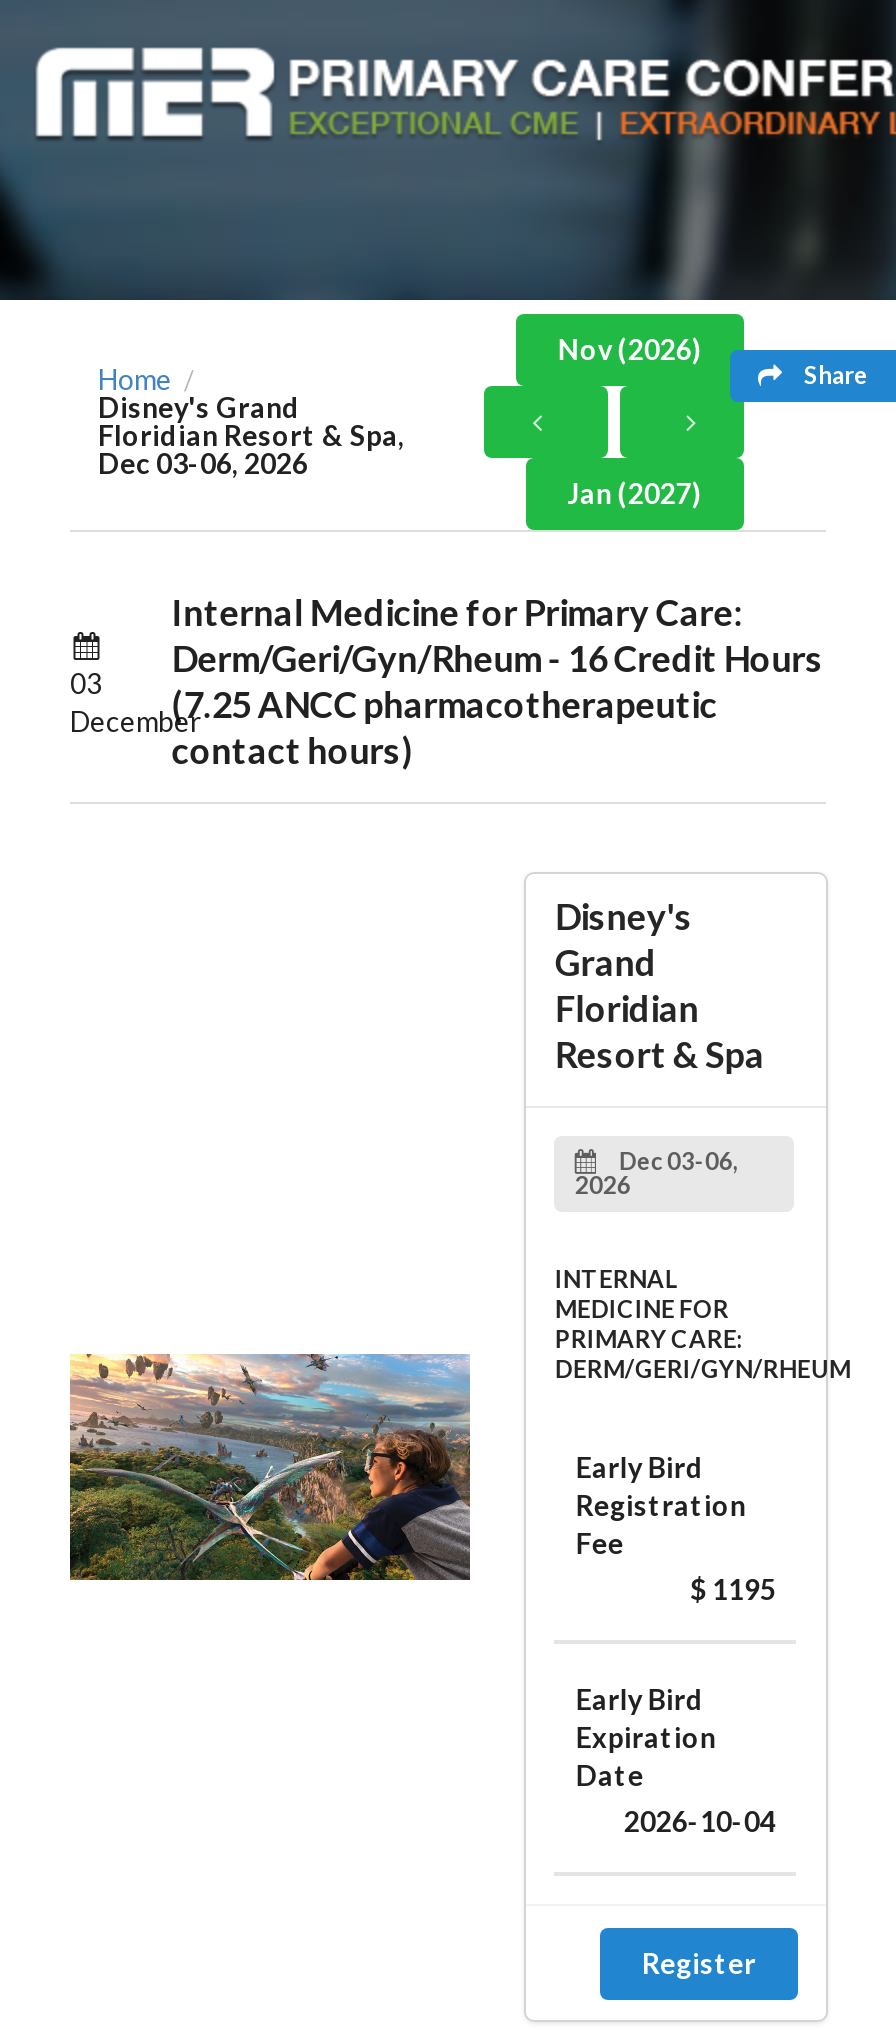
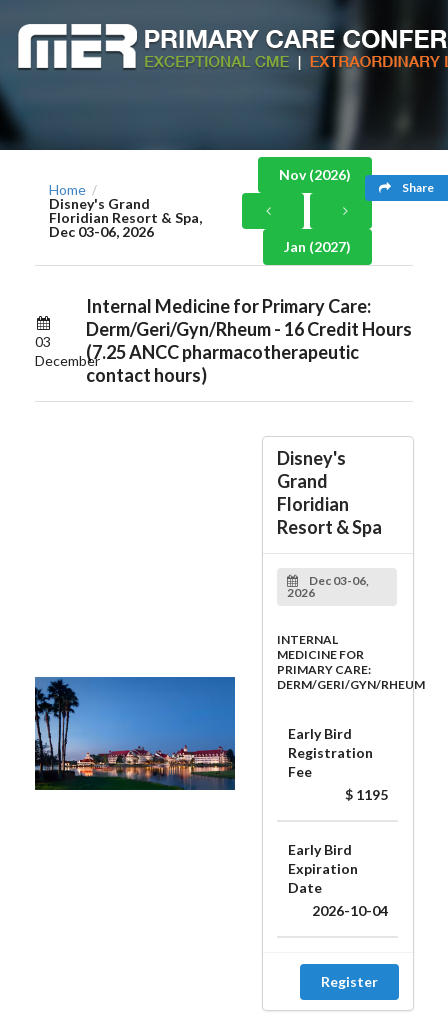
[68,1352,472,1582] [image] -> [34,676,236,791] [image]

